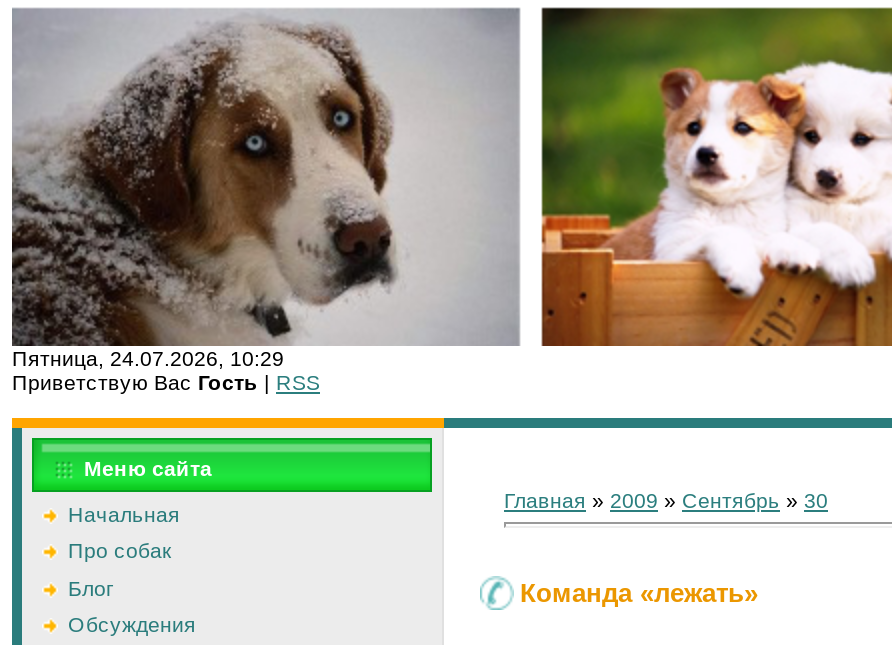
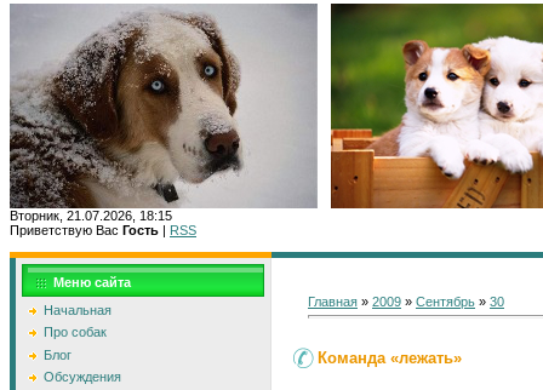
[12,346,284,370] Пятница, 24.07.2026, 10:29 -> [10,208,172,223] Вторник, 21.07.2026, 18:15

